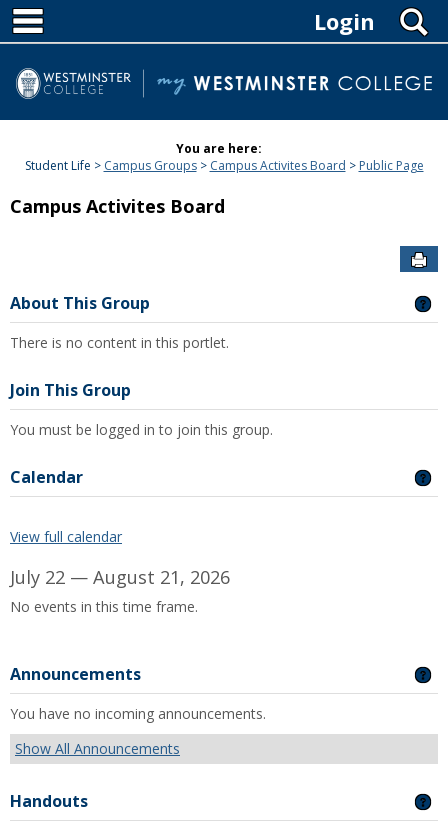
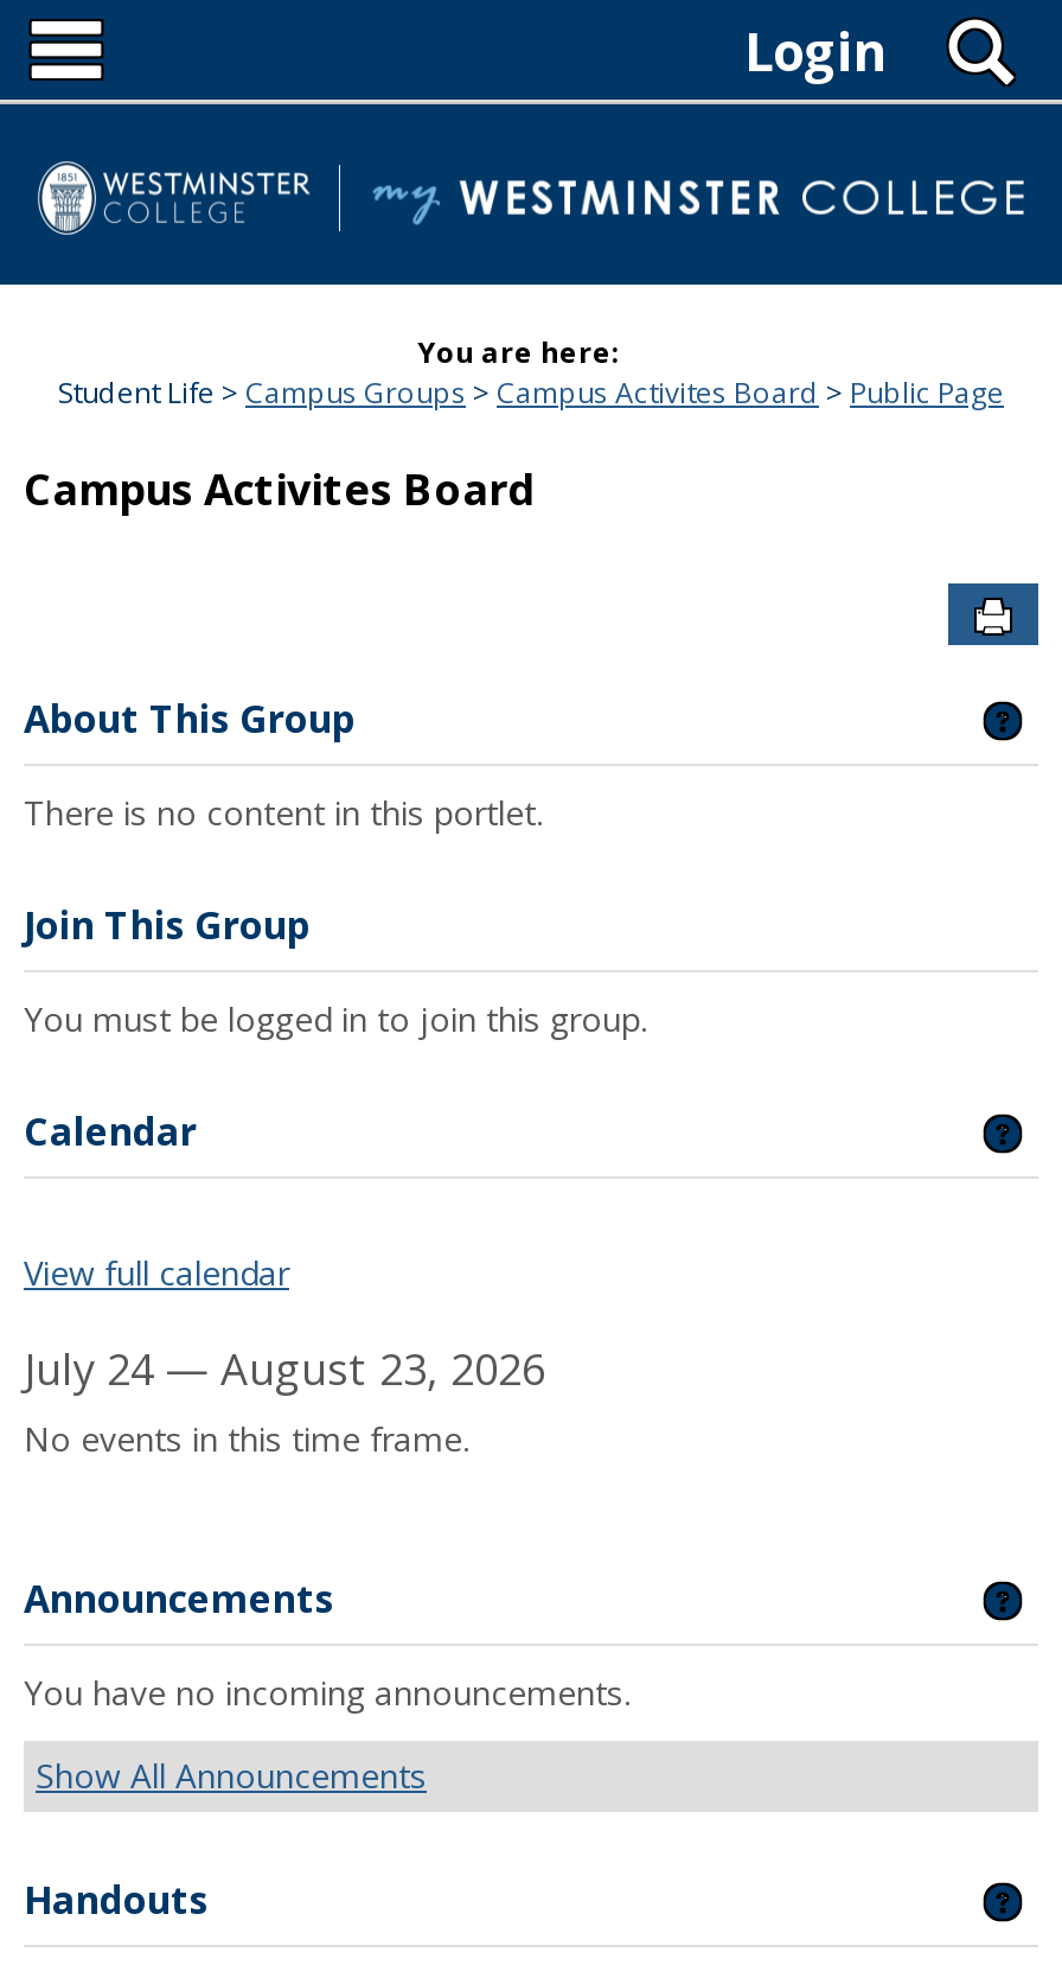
[10,565,230,589] July 22 — August 21, 2026 -> [24,1339,545,1396] July 24 — August 23, 2026

